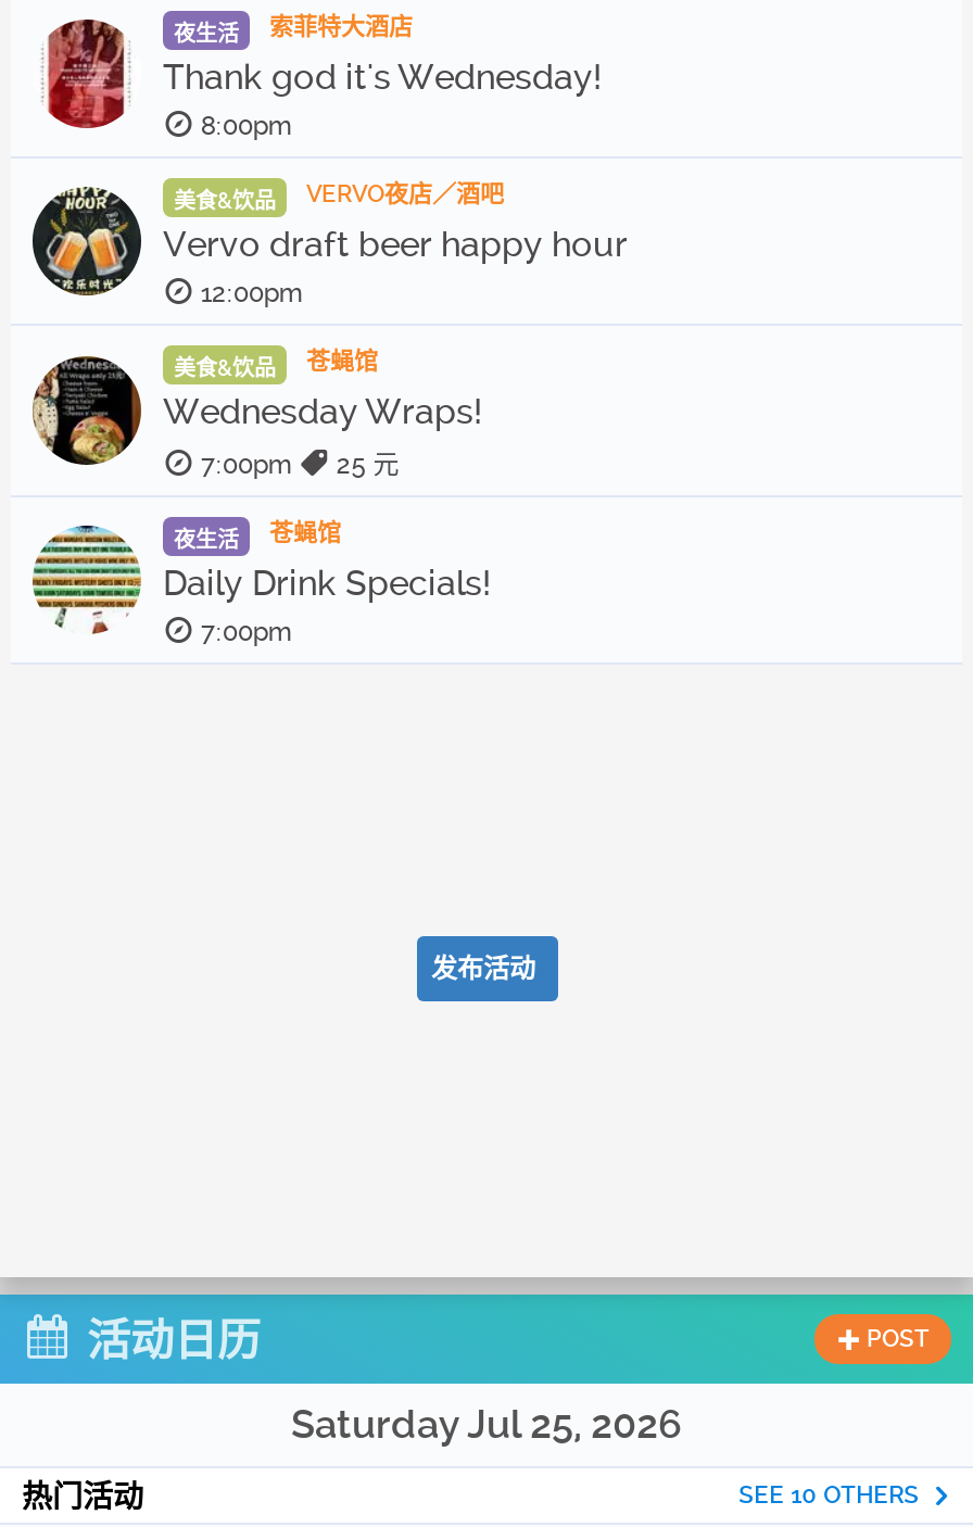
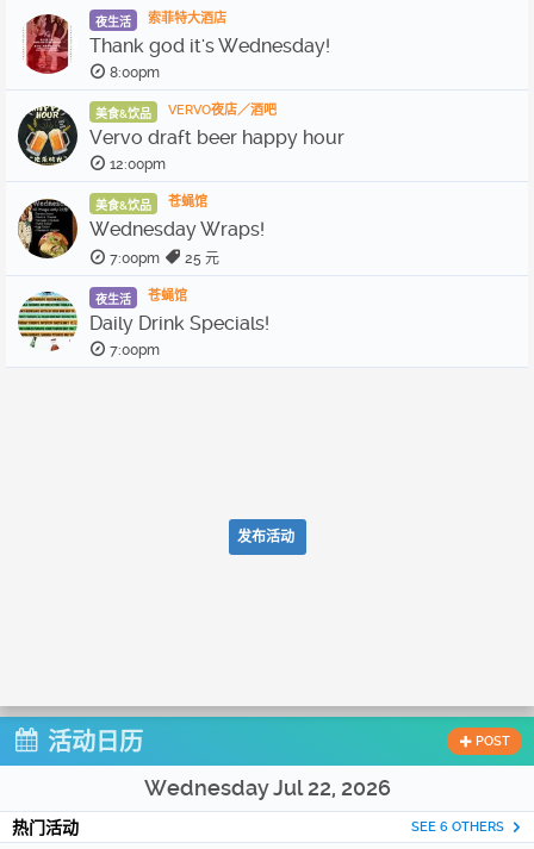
[291,1402,682,1448] Saturday Jul 25, 2026 -> [144,776,390,801] Wednesday Jul 22, 2026
[739,1482,925,1510] SEE 10 OTHERS -> [411,819,508,835] SEE 6 OTHERS

